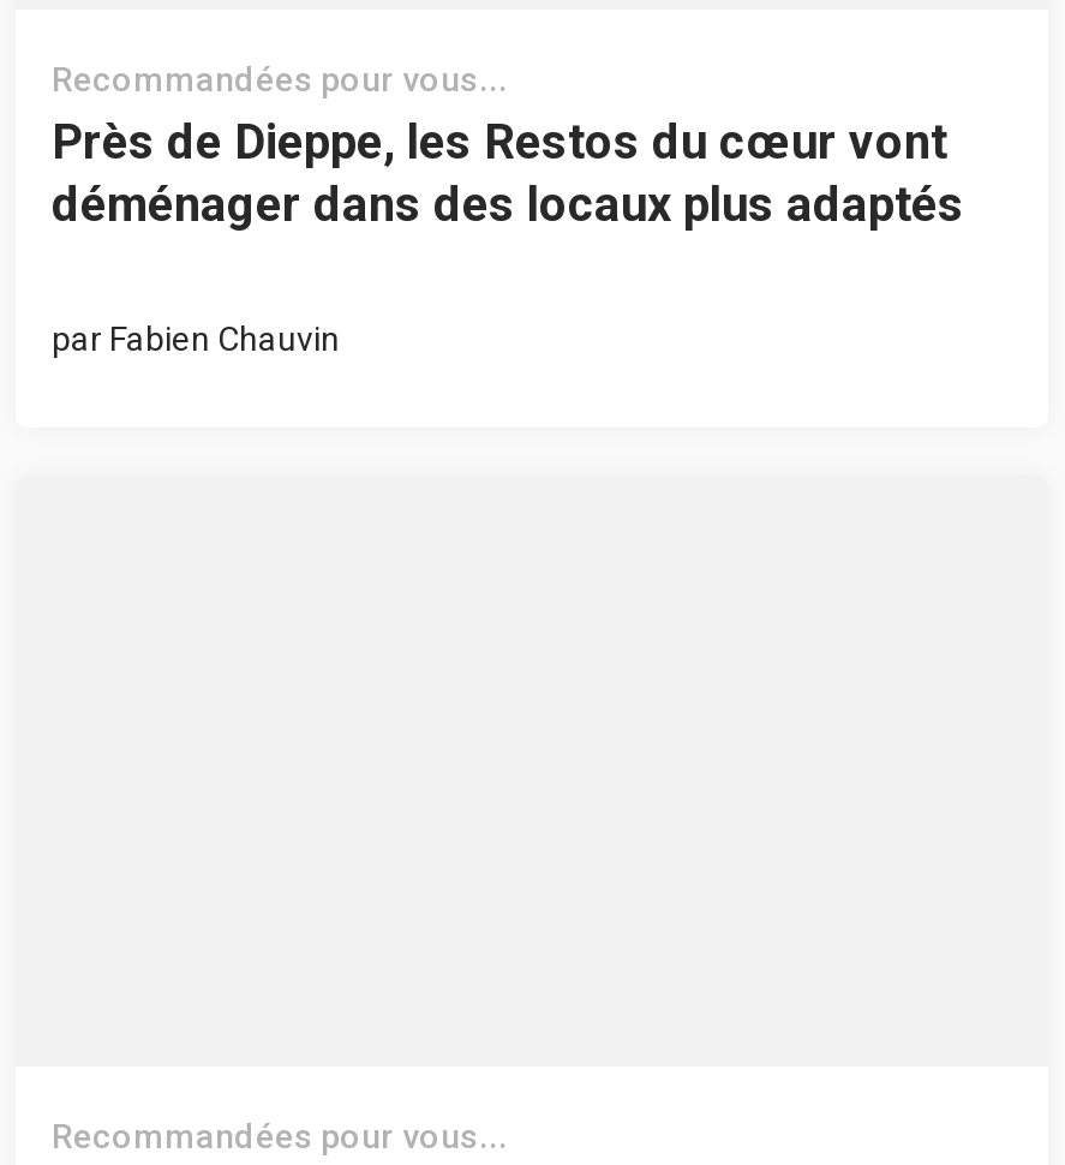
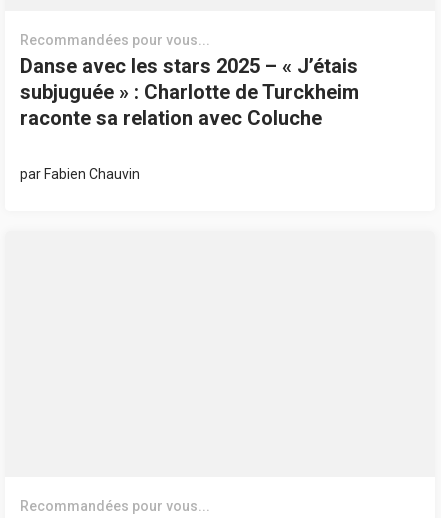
[52,114,964,234] Près de Dieppe, les Restos du cœur vont | déménager dans des locaux plus adaptés -> [20,54,359,130] Danse avec les stars 2025 – « J’étais | subjuguée » : Charlotte de Turckheim | raconte sa relation avec Coluche

